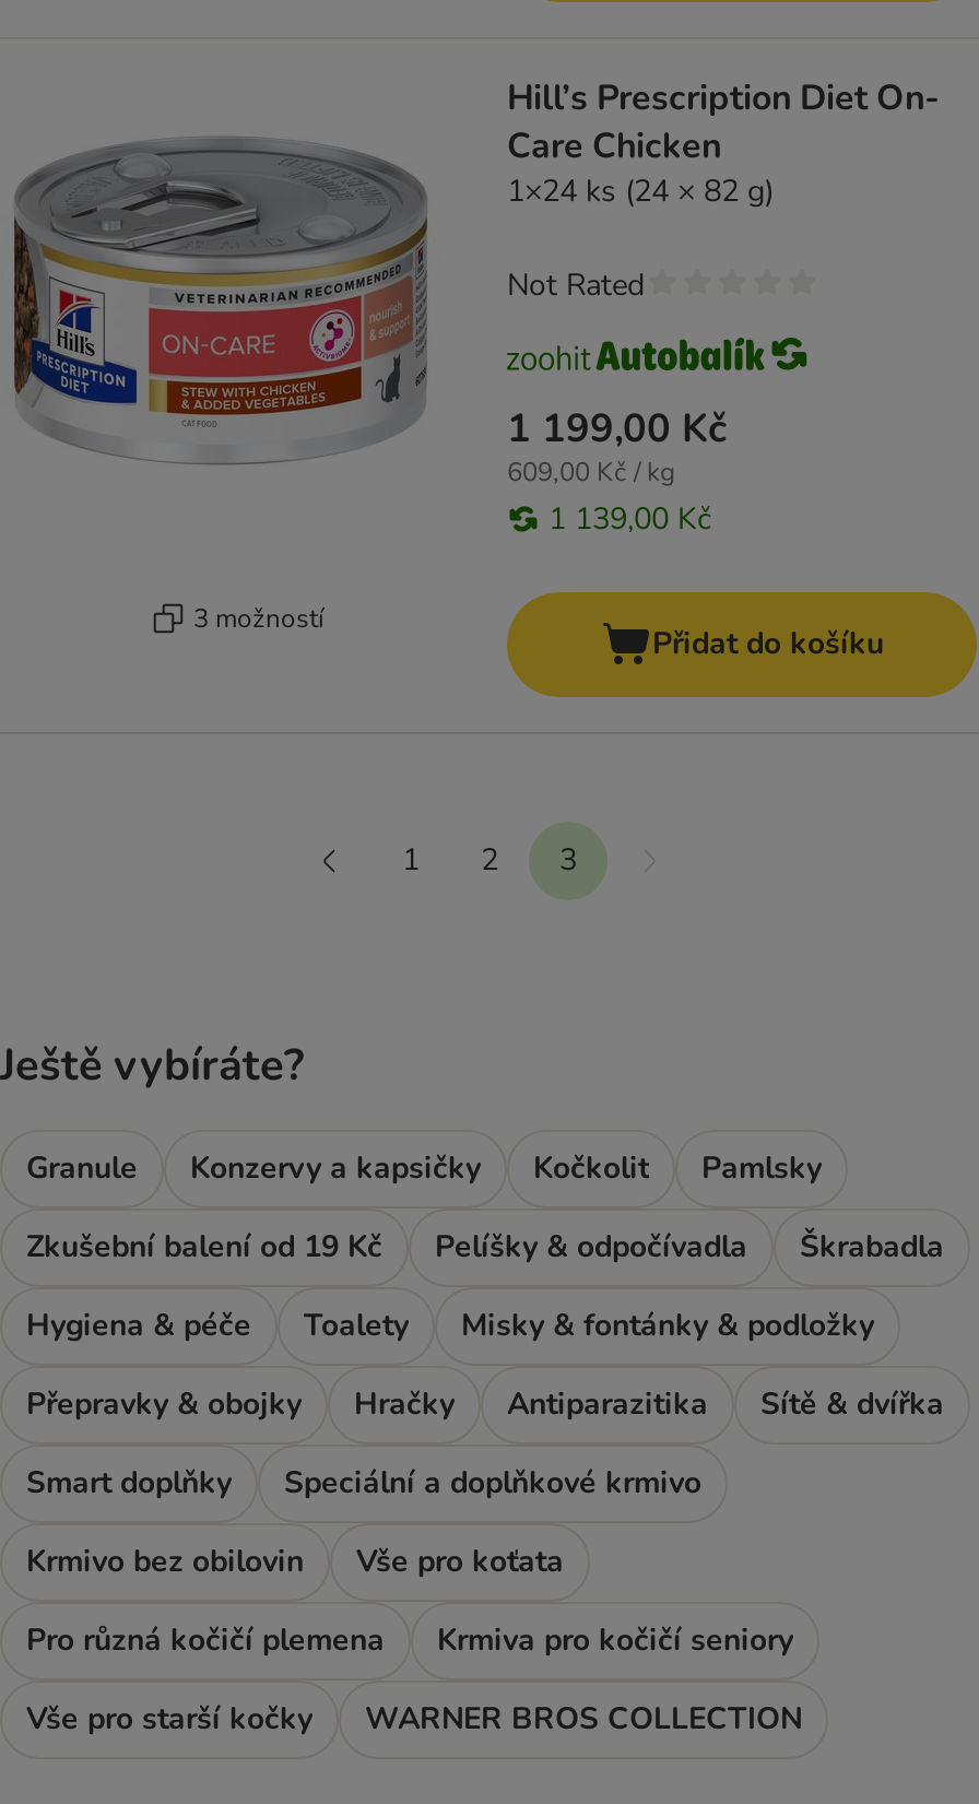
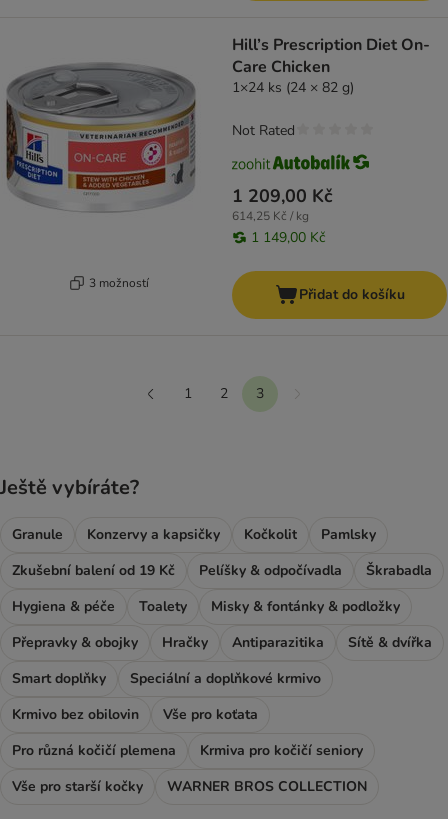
[507,402,728,455] 1 199,00 Kč -> [232,184,333,208] 1 209,00 Kč
[507,455,675,490] 609,00 Kč / kg -> [232,208,309,224] 614,25 Kč / kg
[549,498,710,540] 1 139,00 Kč -> [251,228,325,247] 1 149,00 Kč

